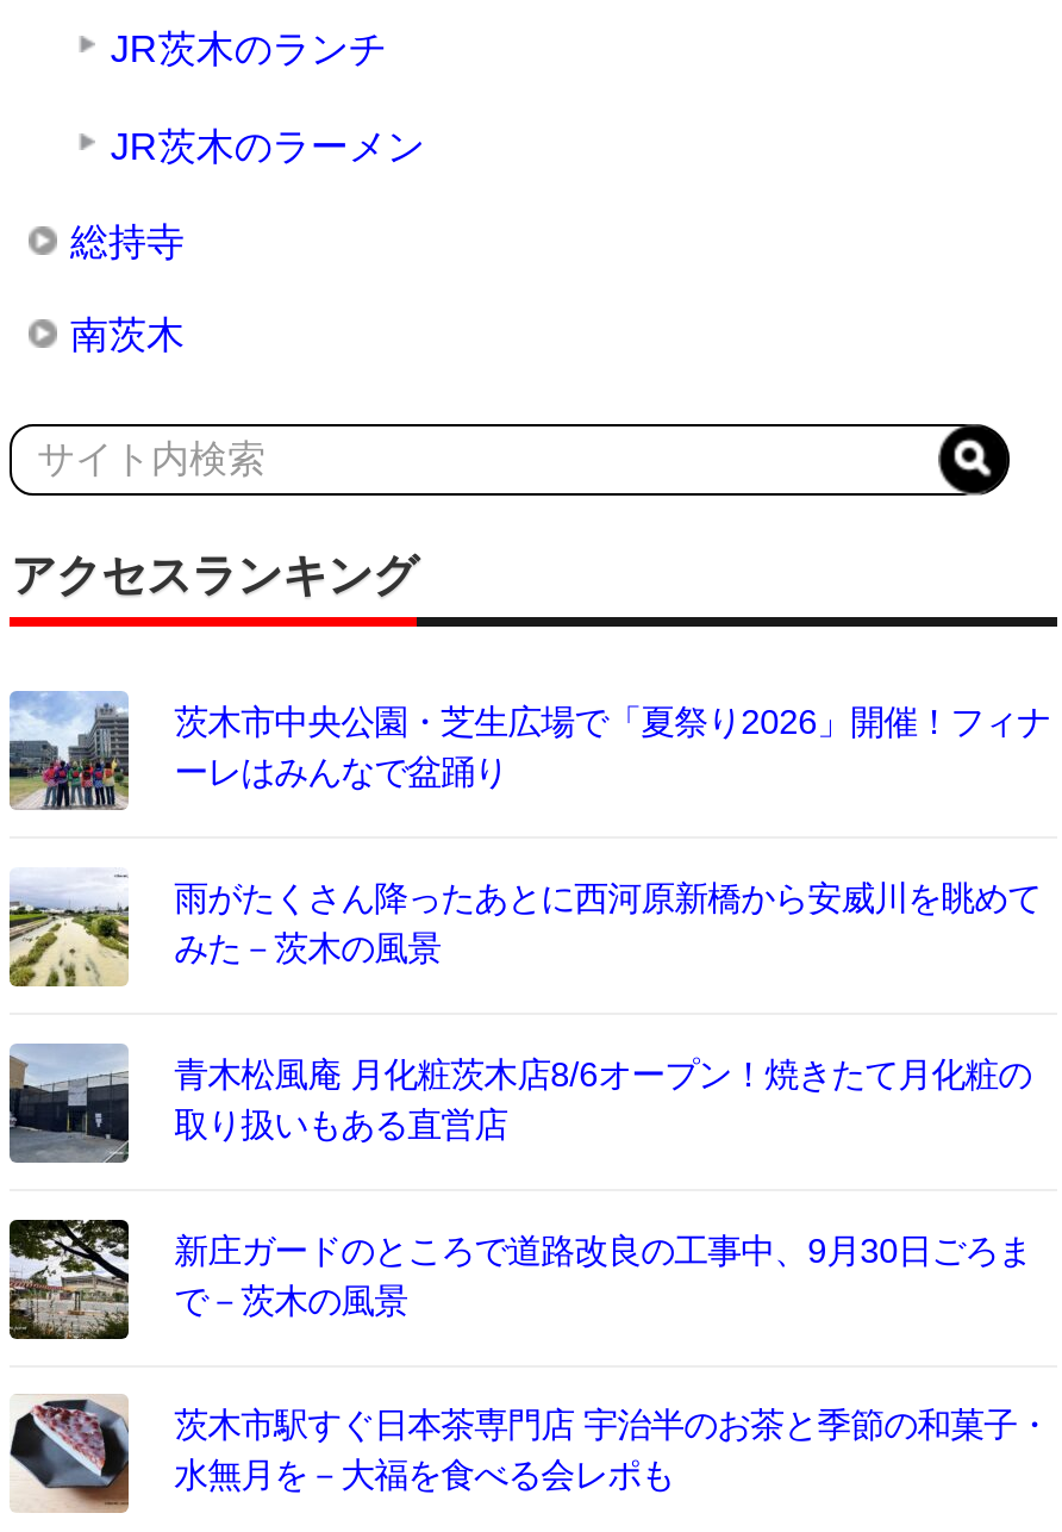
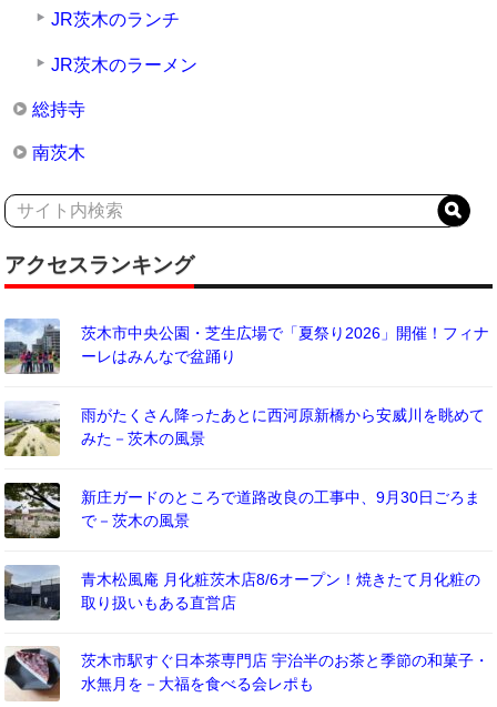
moved [7,1044,1031,1165] -> [3,565,480,622]: [image] | 青木松風庵 月化粧茨木店8/6オープン！焼きたて月化粧の | 取り扱いもある直営店
moved [0,1215,1031,1341] -> [0,481,480,539]: [image] | 新庄ガードのところで道路改良の工事中、9月30日ごろま | で－茨木の風景

